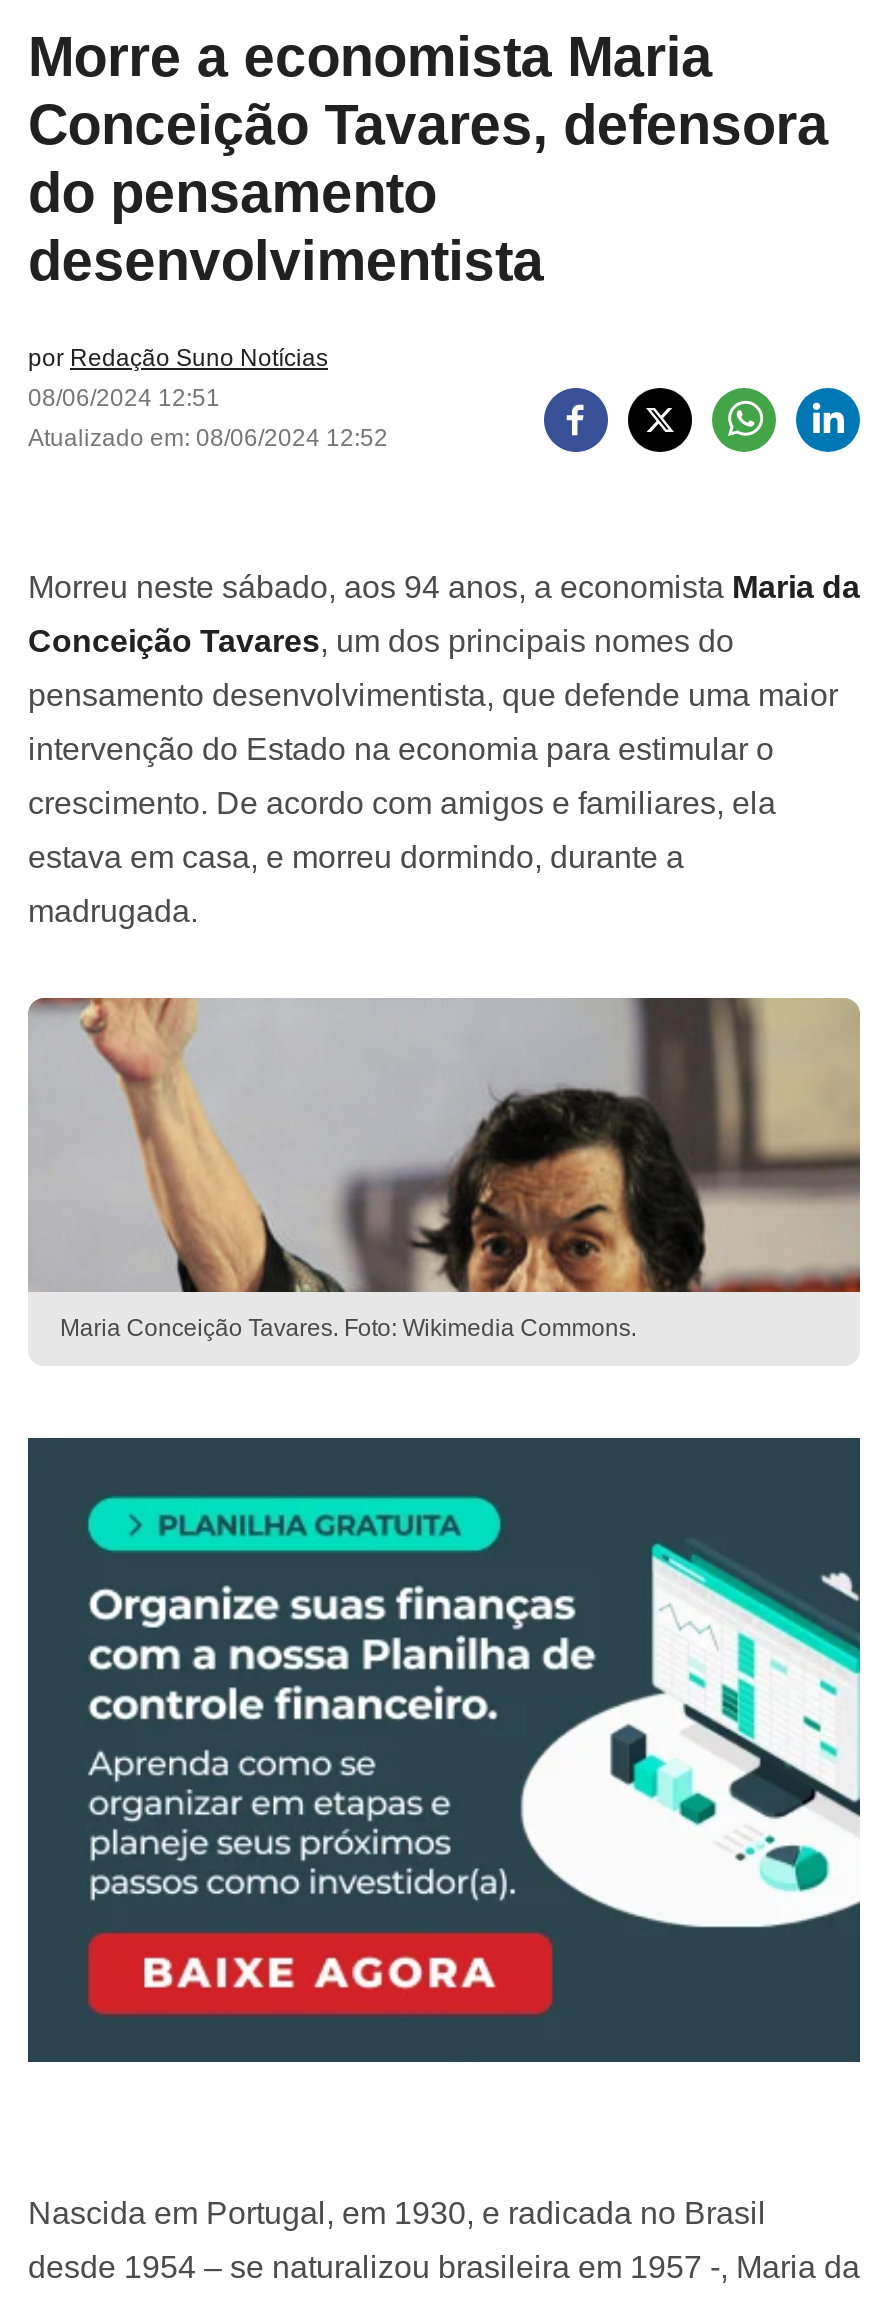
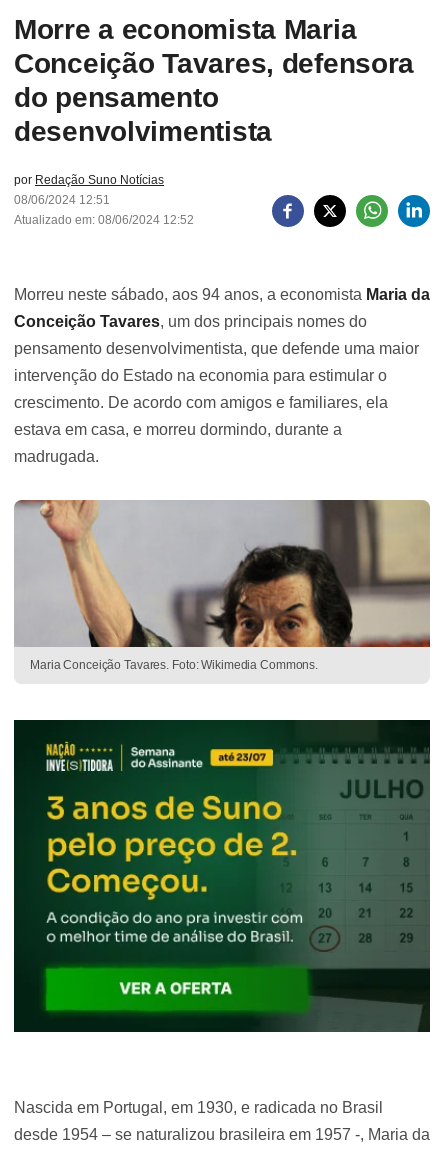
[28,1438,862,2062] [image] -> [15,720,431,1032] [image]

